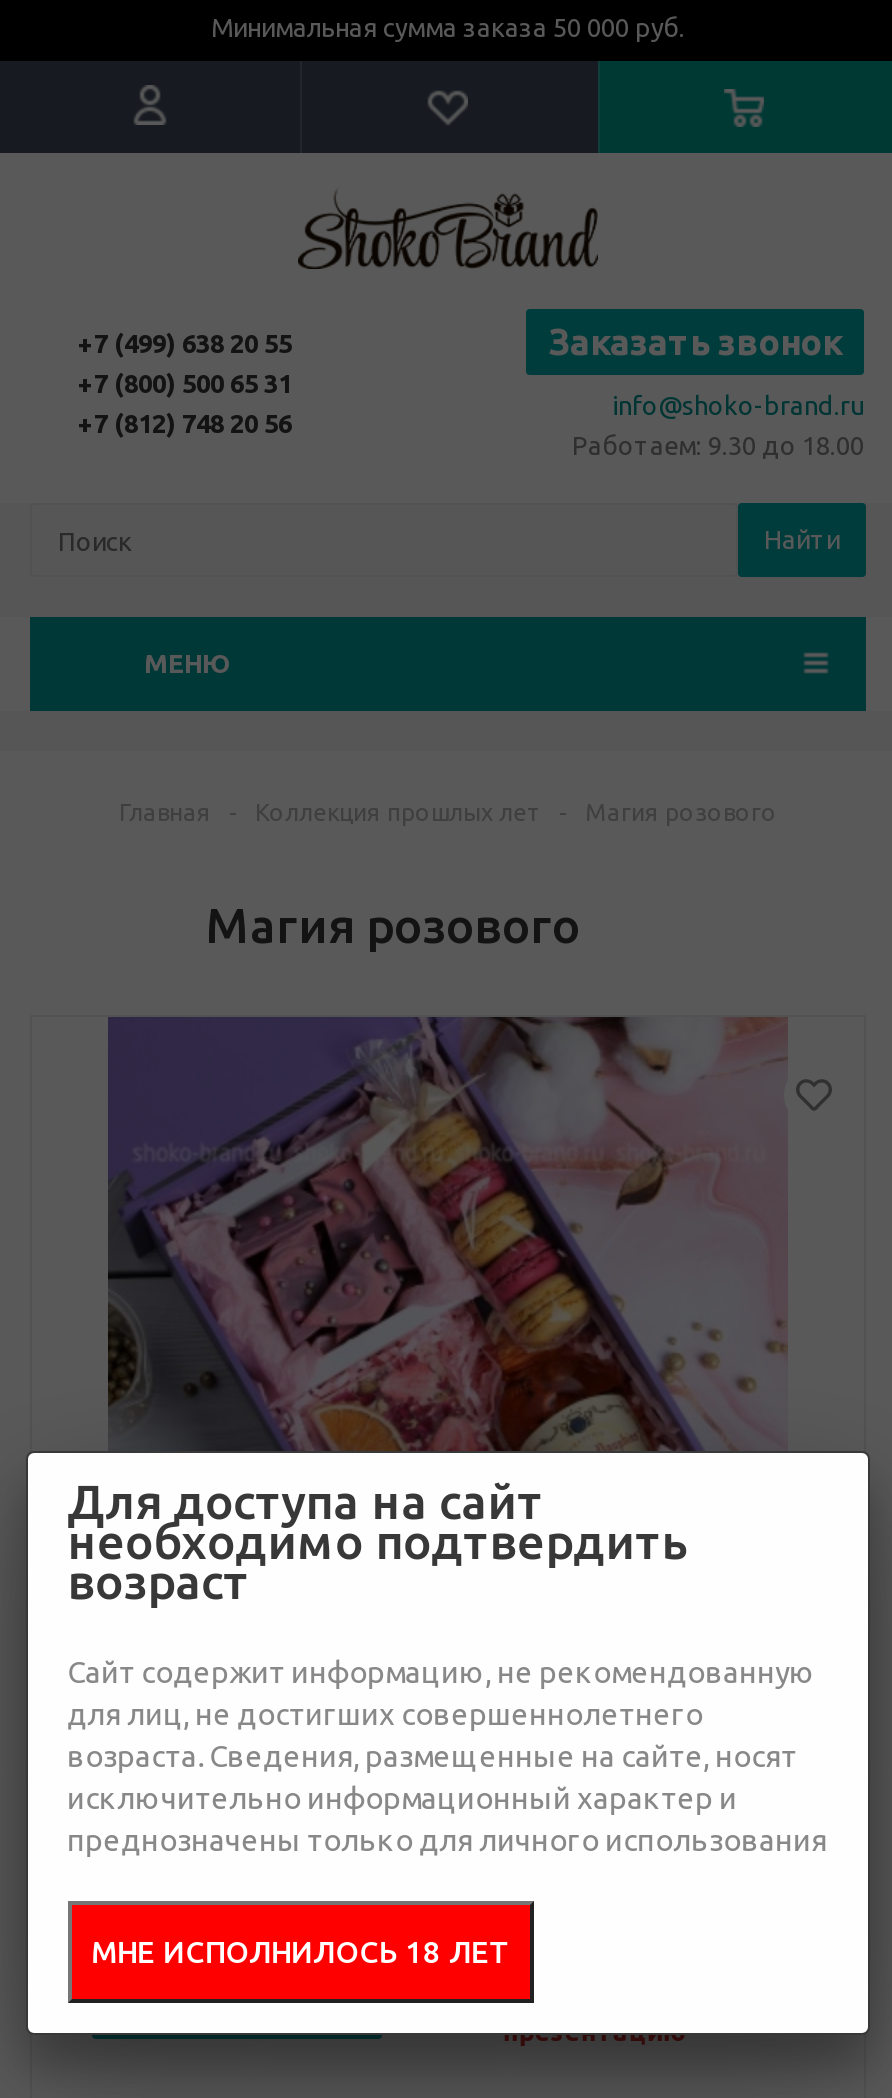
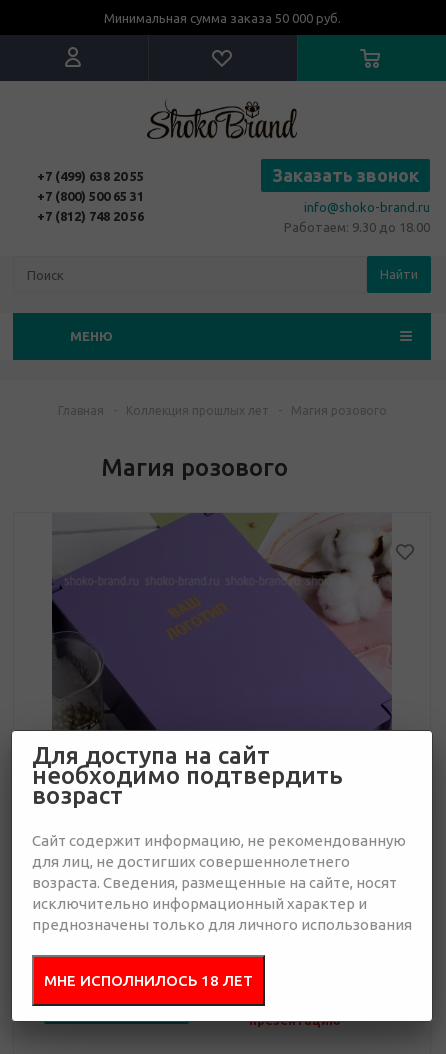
[110,1017,786,1451] [image] -> [53,514,392,730] [image]

